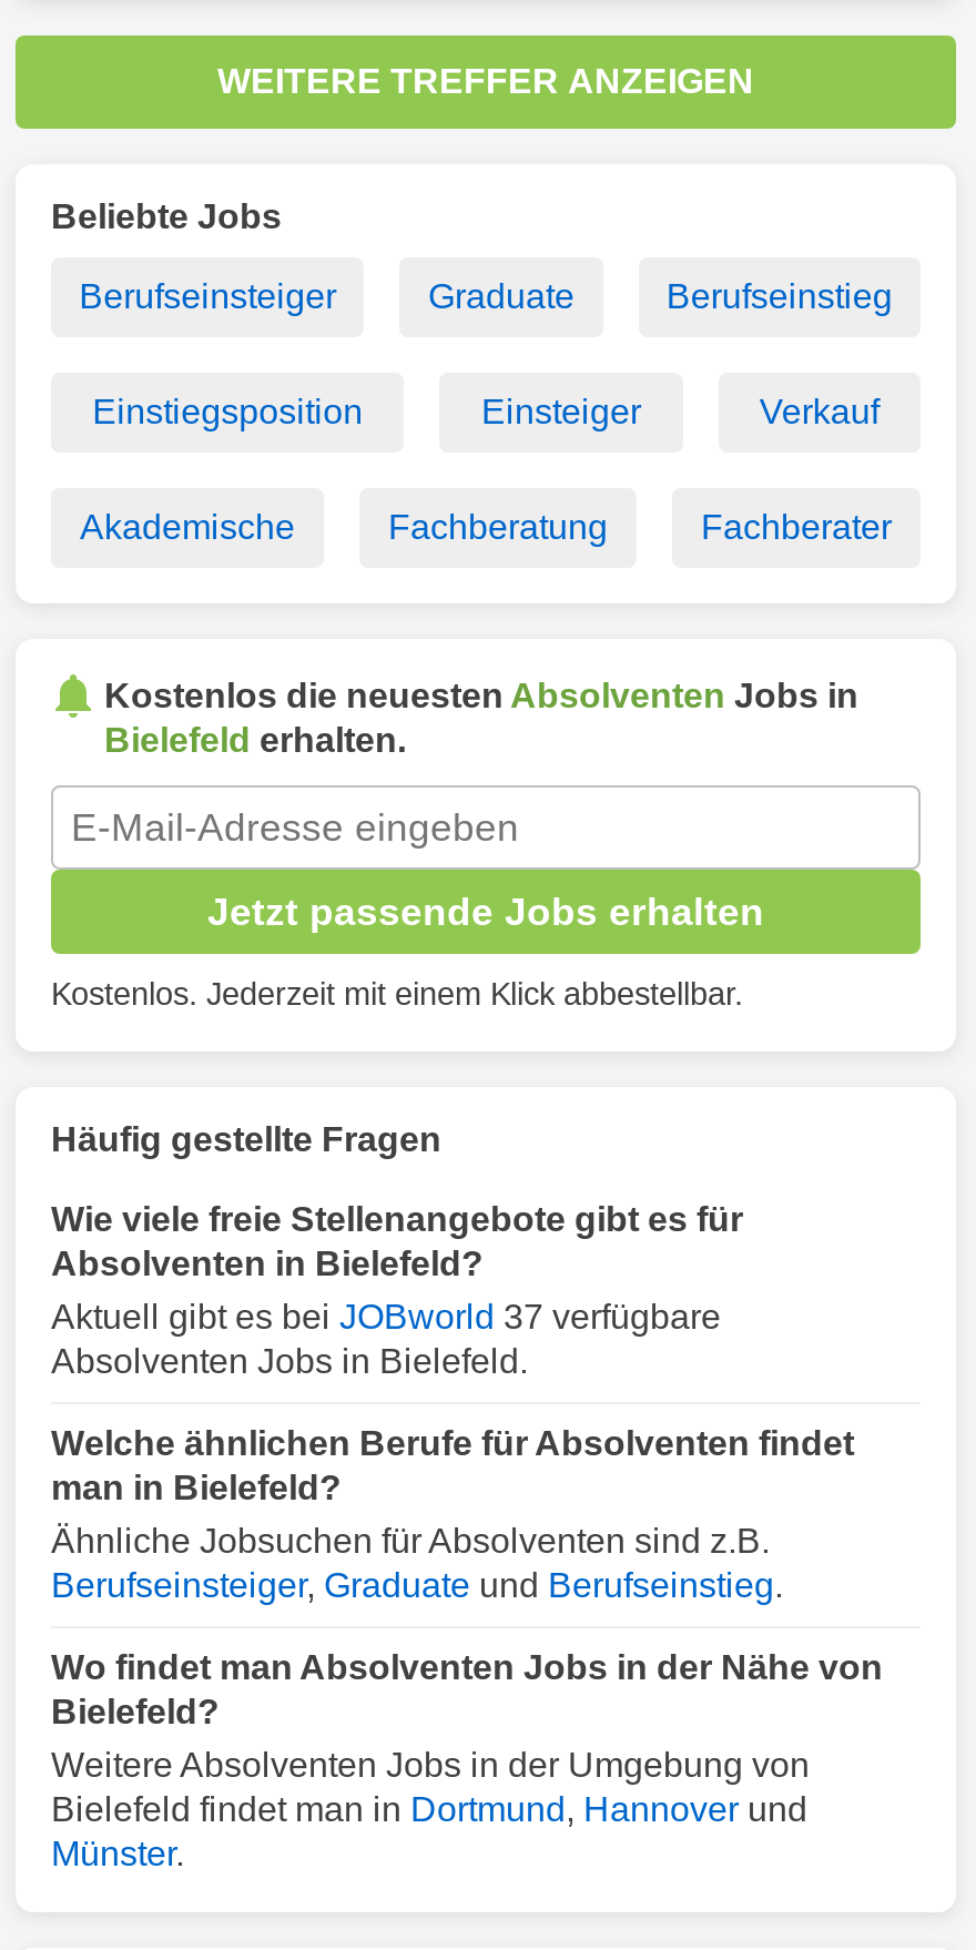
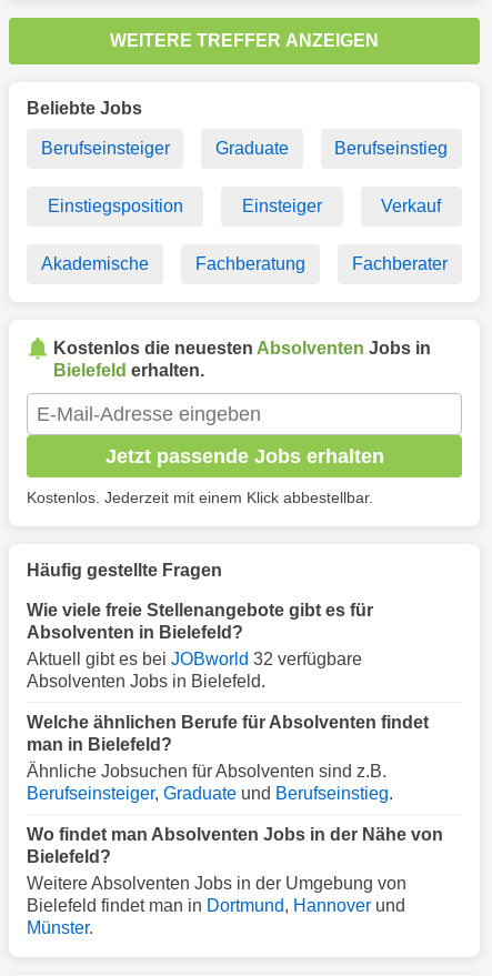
[51,1298,721,1335] Aktuell gibt es bei JOBworld 37 verfügbare -> [27,650,362,668] Aktuell gibt es bei JOBworld 32 verfügbare

